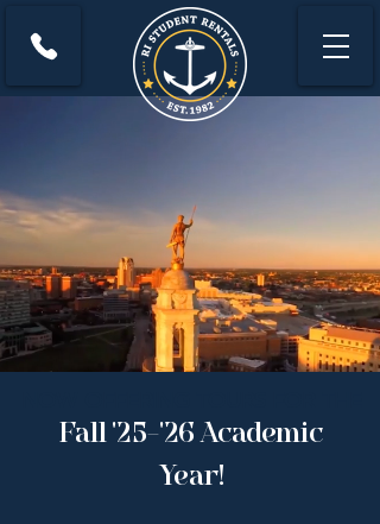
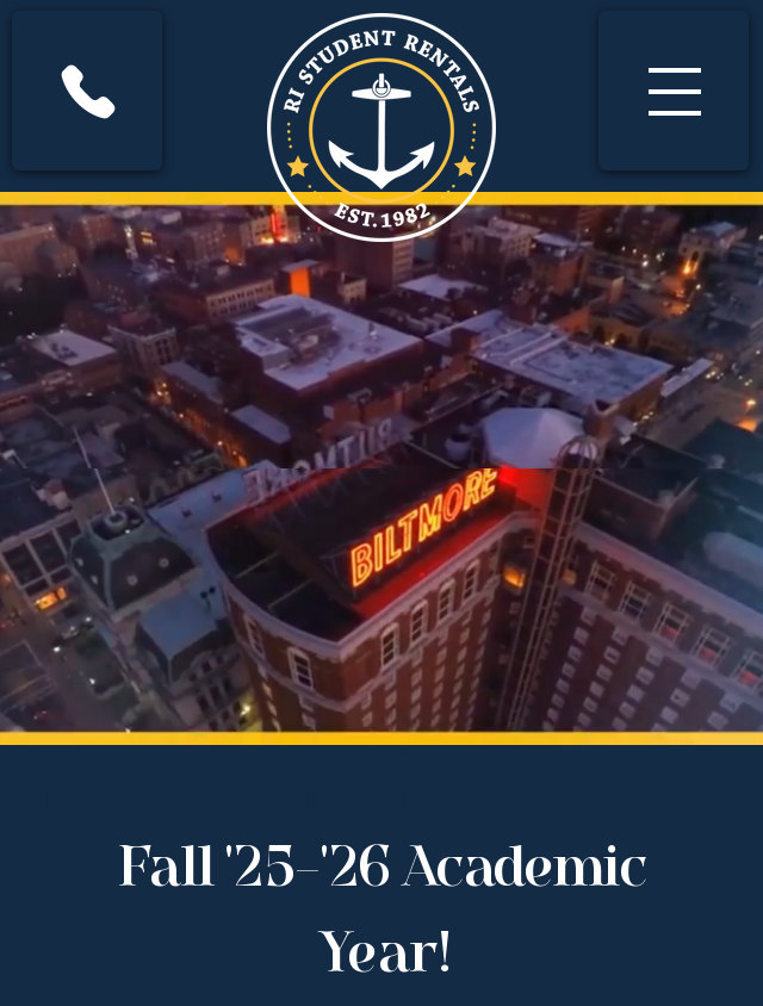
[4,95,376,373] [image] -> [7,190,756,747] [image]

